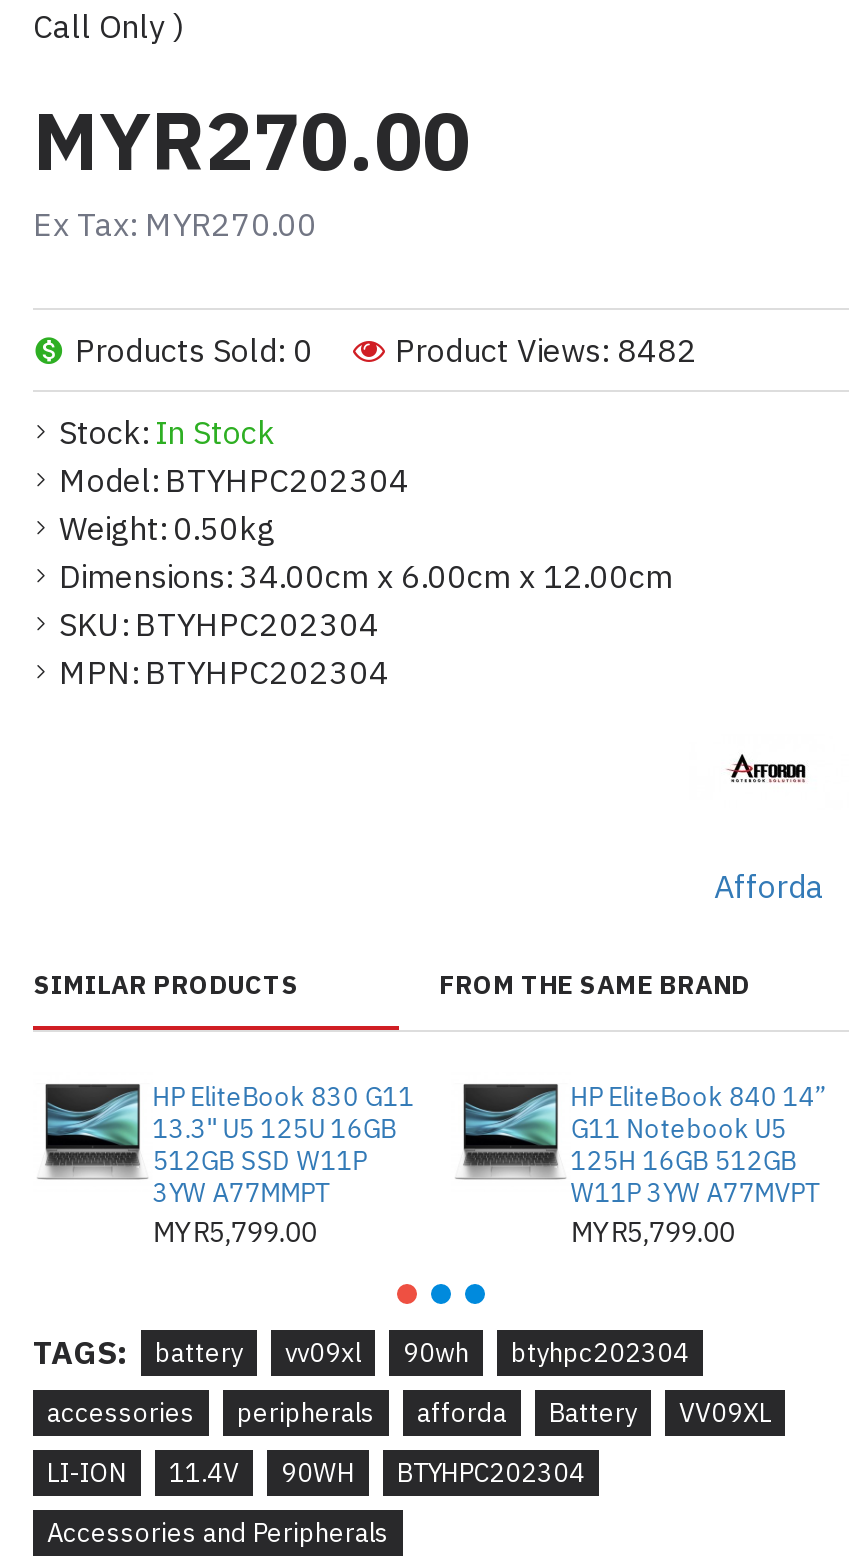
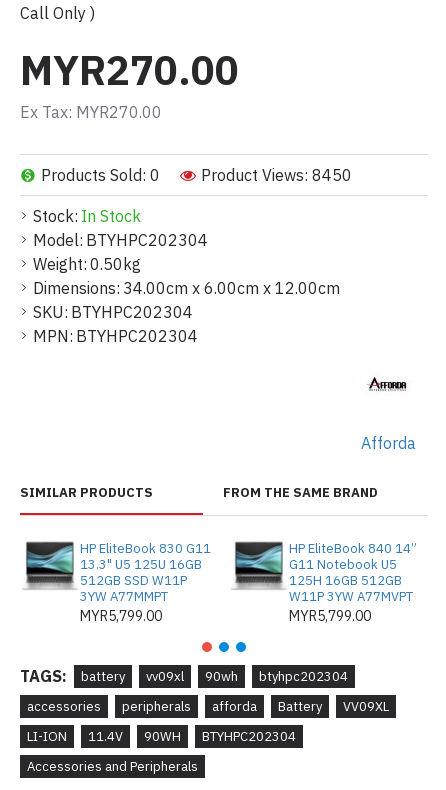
[395,330,697,370] Product Views: 8482 -> [201,165,352,185] Product Views: 8450

